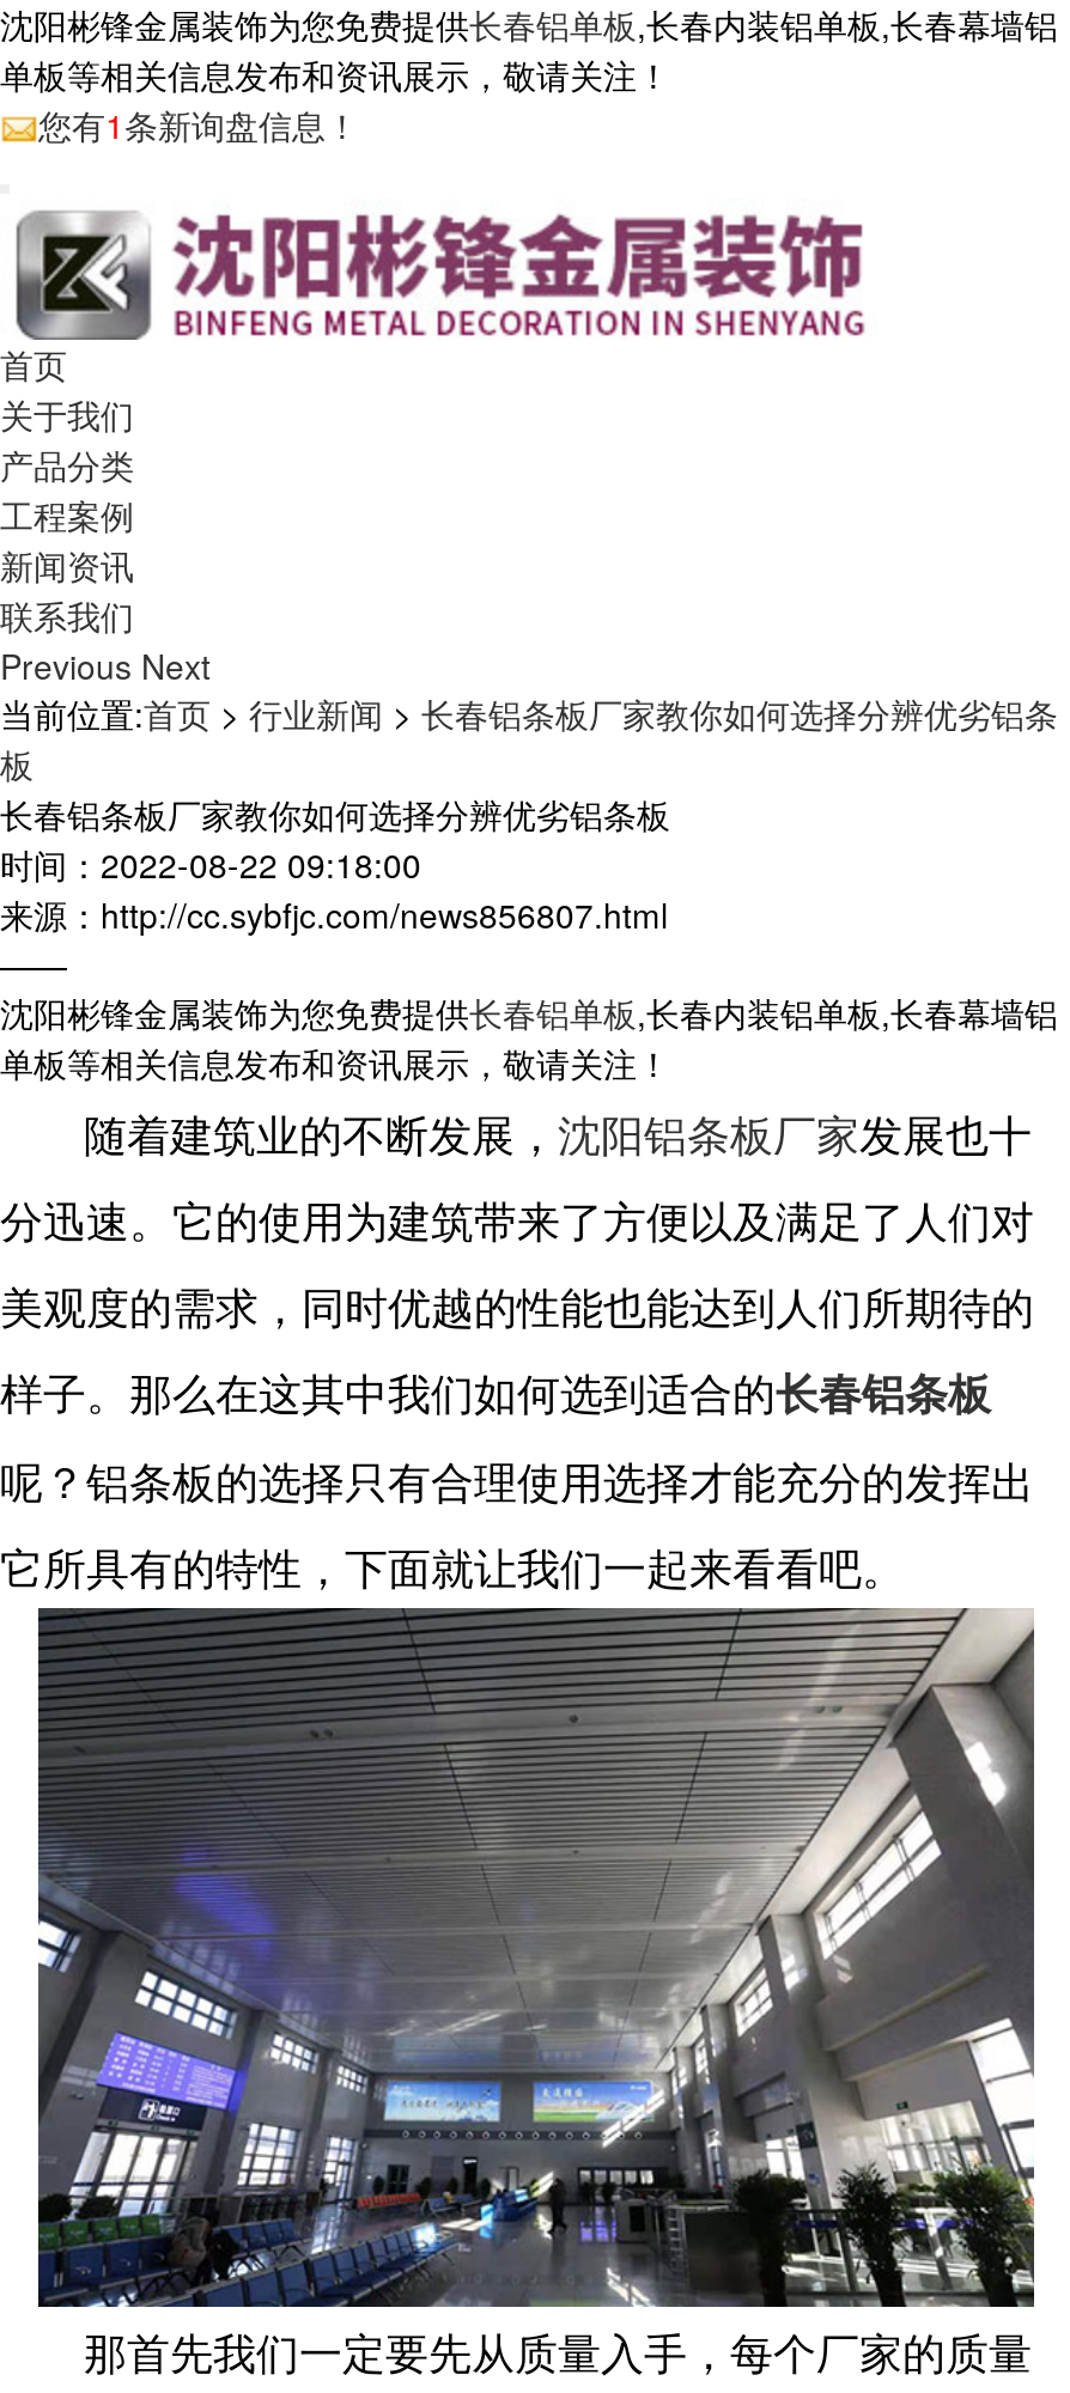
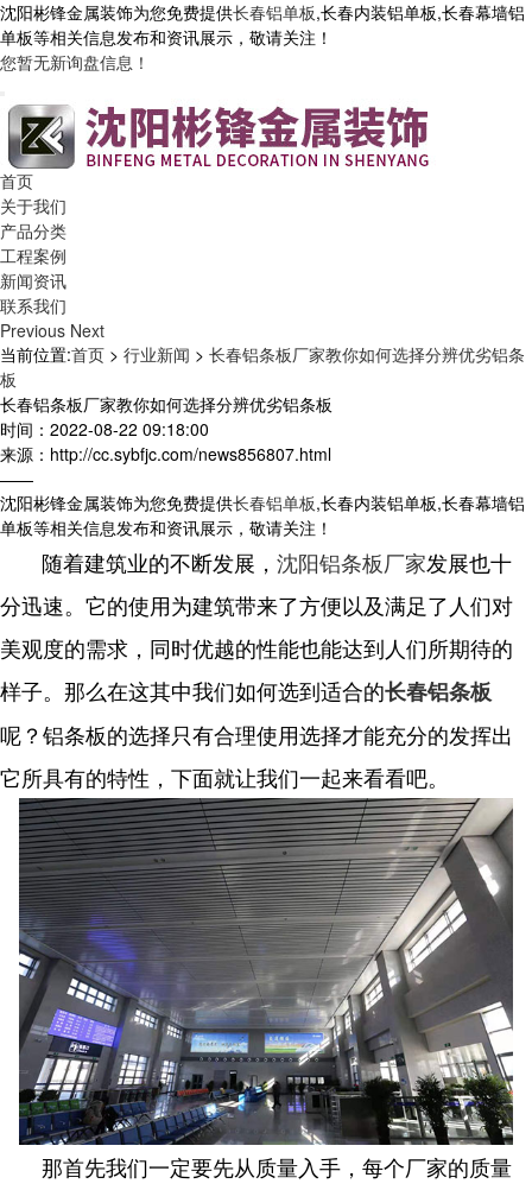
[38,101,359,148] 您有1条新询盘信息！ -> [0,50,150,74] 您暂无新询盘信息！

